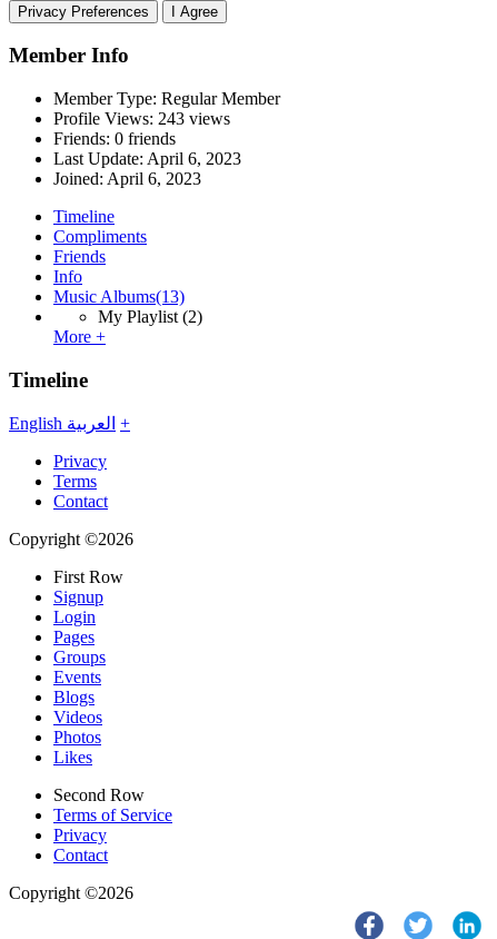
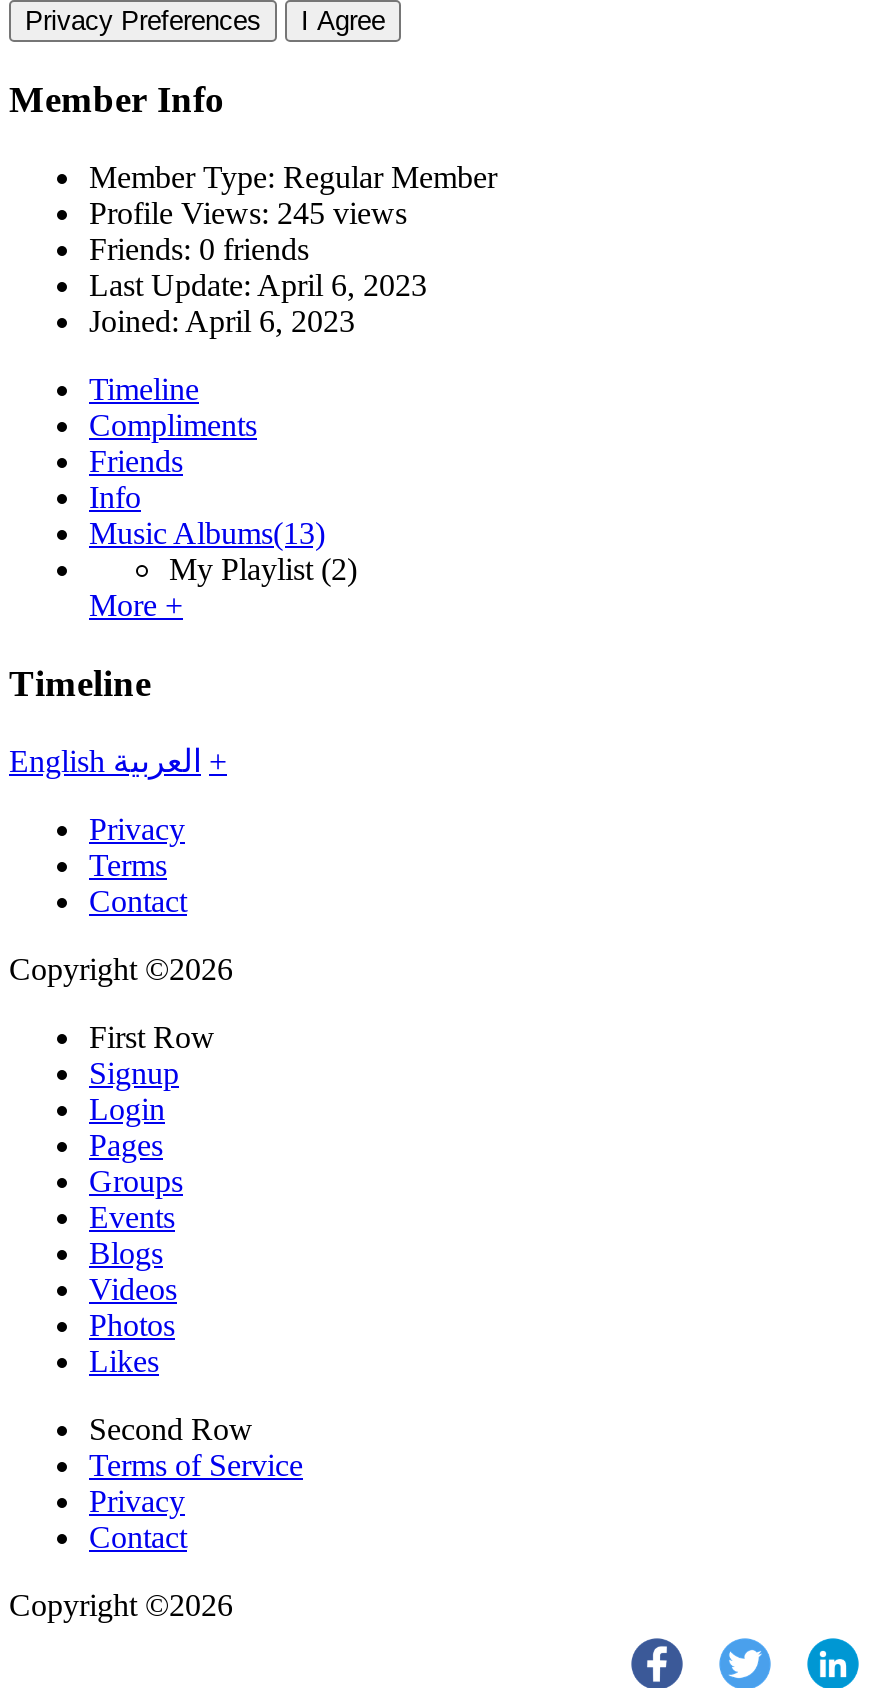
[53,109,230,128] Profile Views: 243 views -> [89,196,407,230] Profile Views: 245 views

